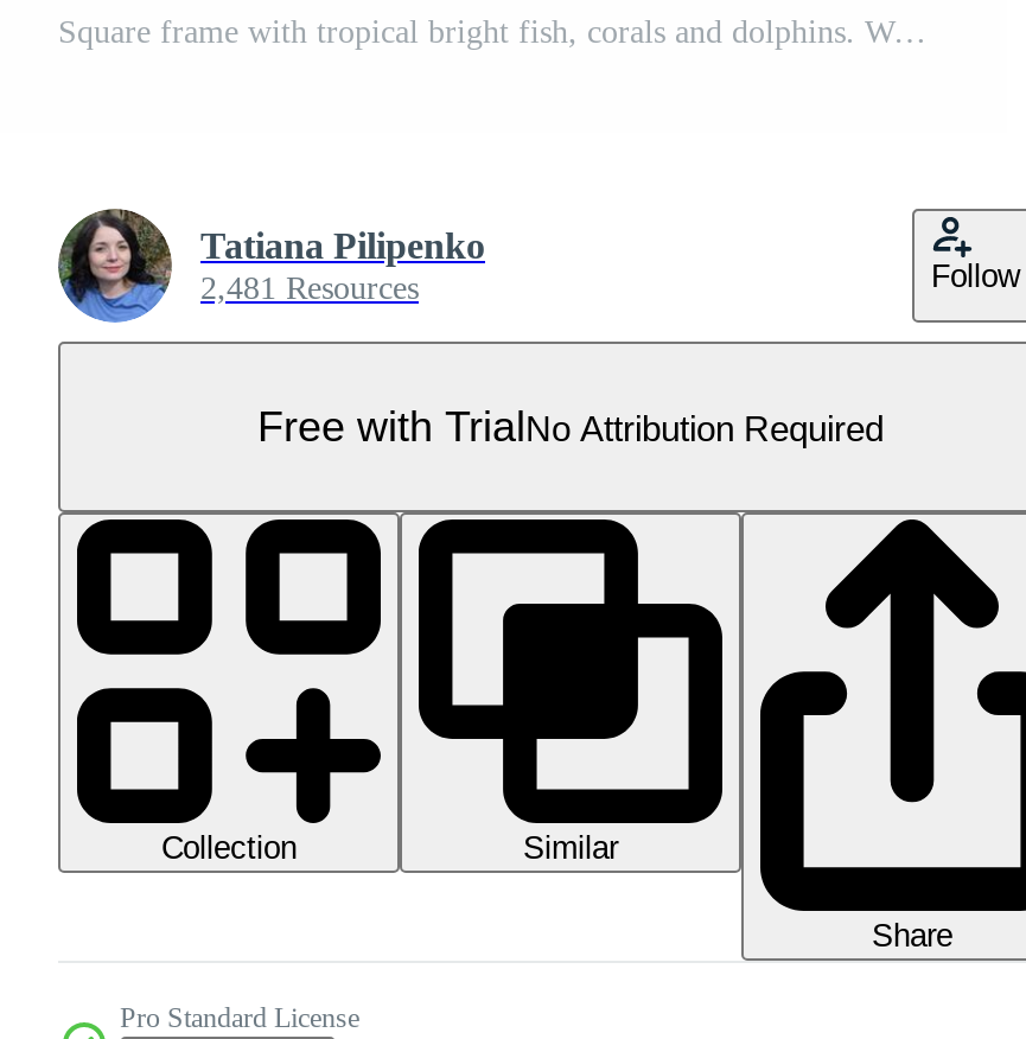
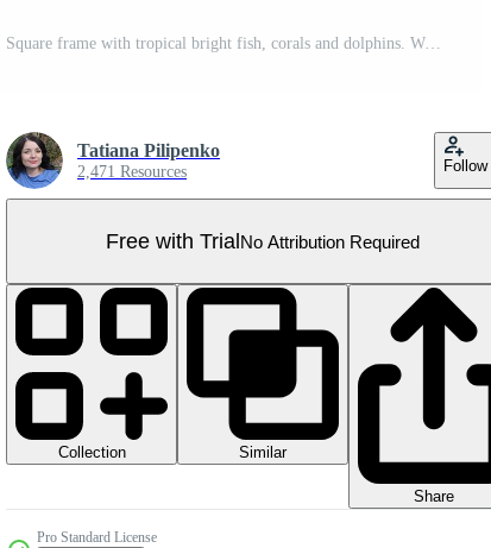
[200,270,419,306] 2,481 Resources -> [77,163,187,181] 2,471 Resources

